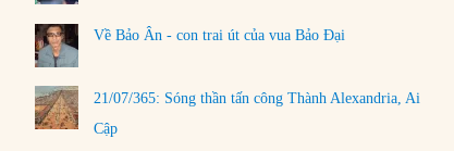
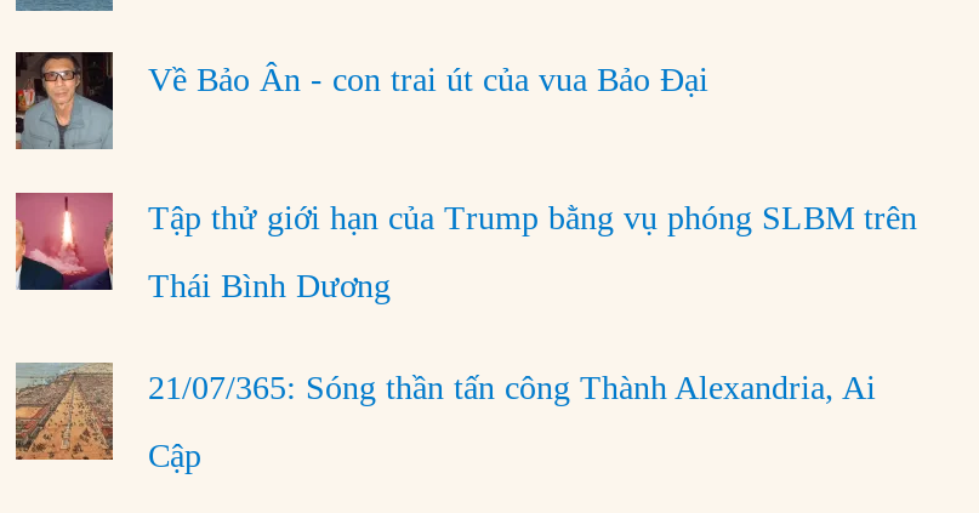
none -> [13,192,917,305] [image] | Tập thử giới hạn của Trump bằng vụ phóng SLBM trên | Thái Bình Dương

